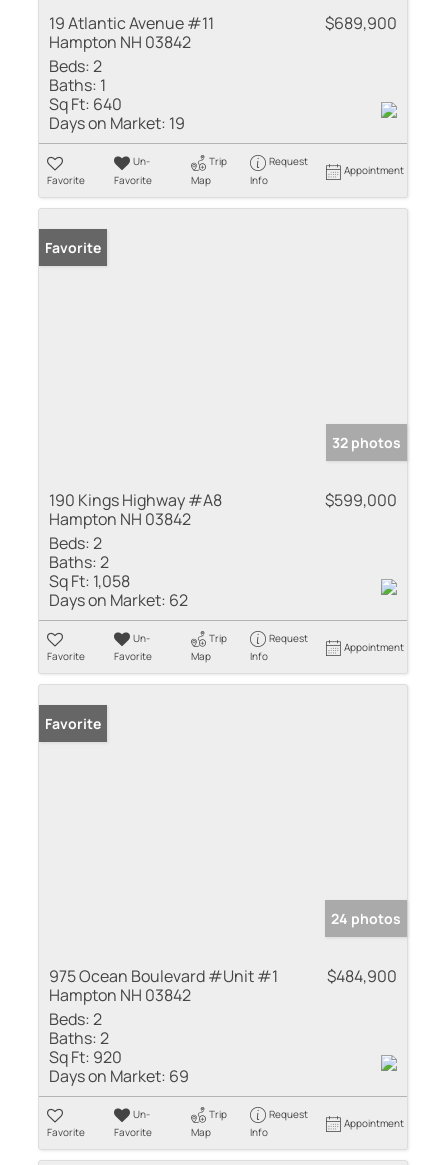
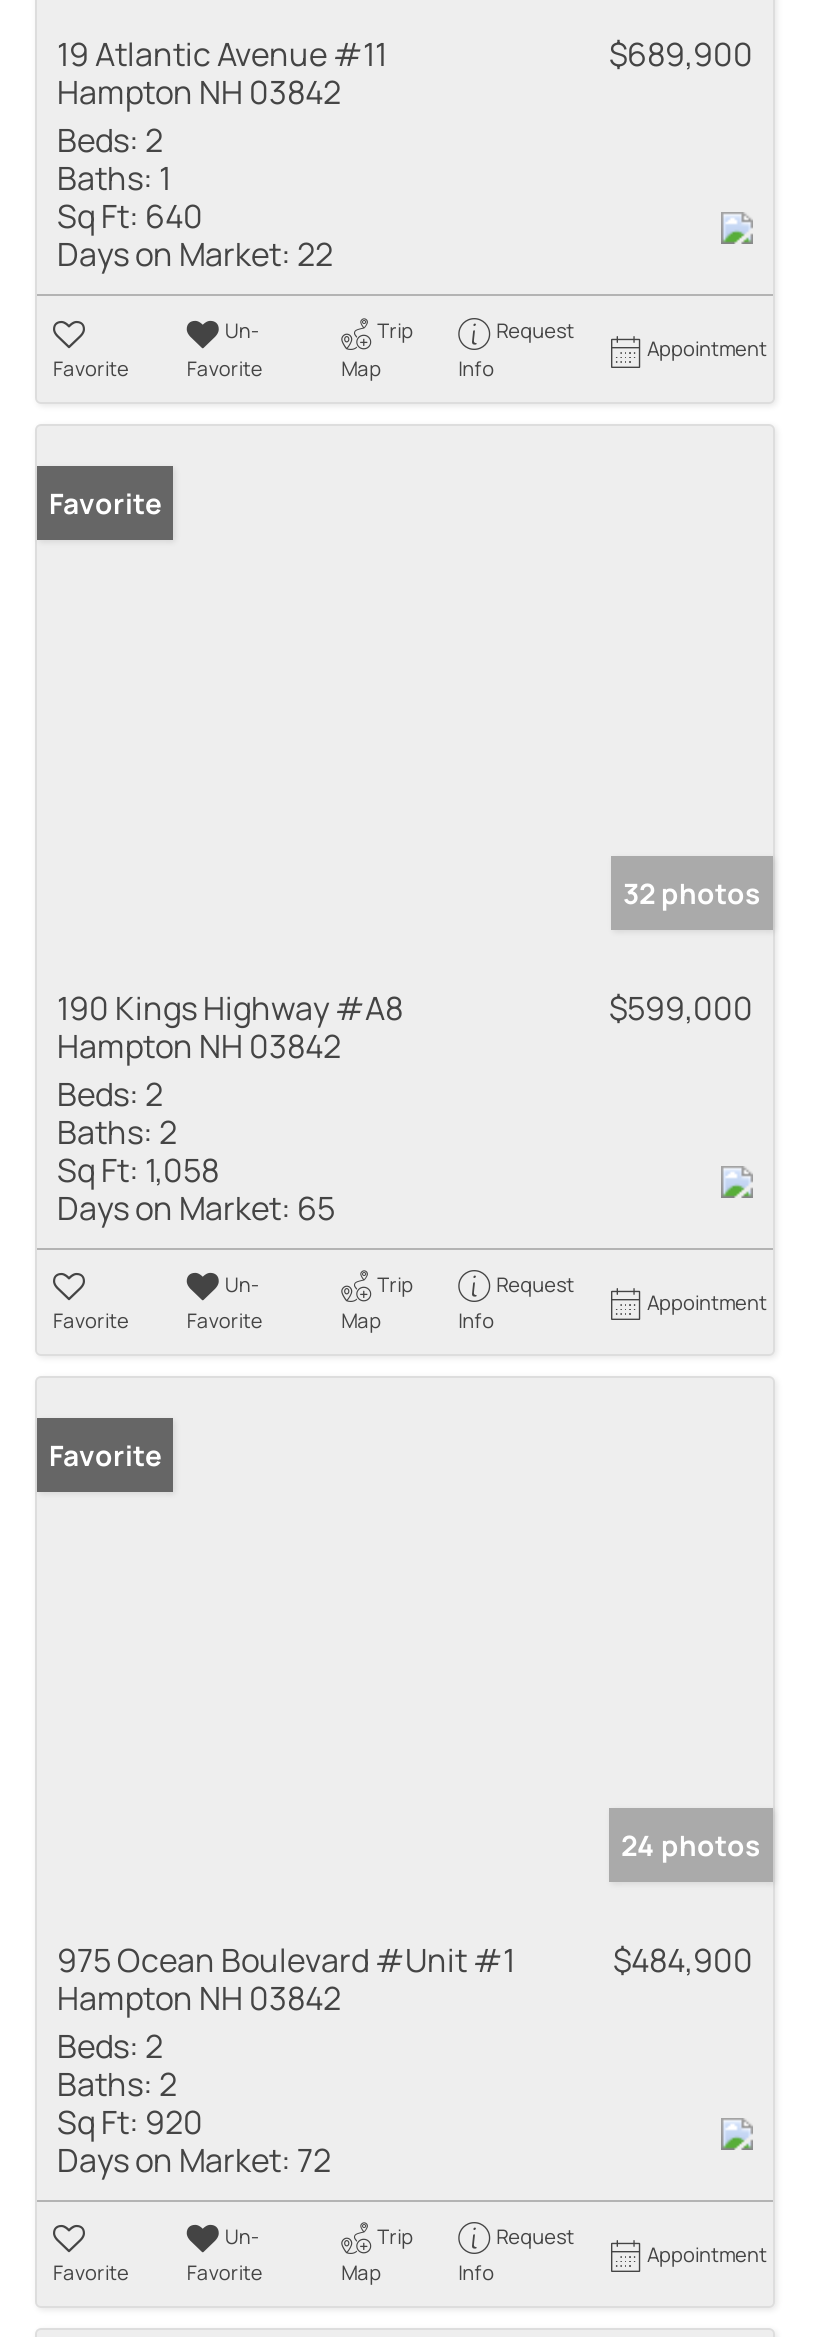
[49,112,185,134] Days on Market: 19 -> [57,233,333,277] Days on Market: 22
[49,589,188,611] Days on Market: 62 -> [57,1185,335,1229] Days on Market: 65
[49,1065,189,1087] Days on Market: 69 -> [57,2138,331,2182] Days on Market: 72

